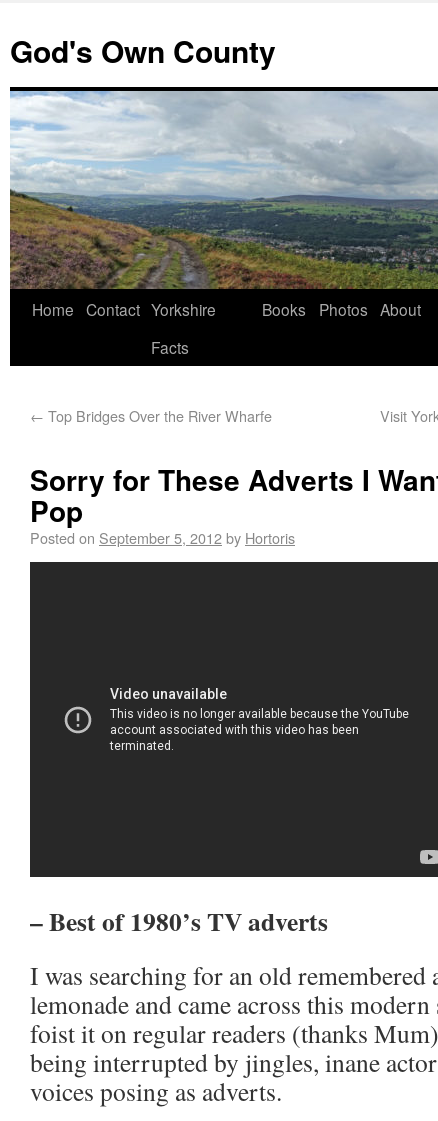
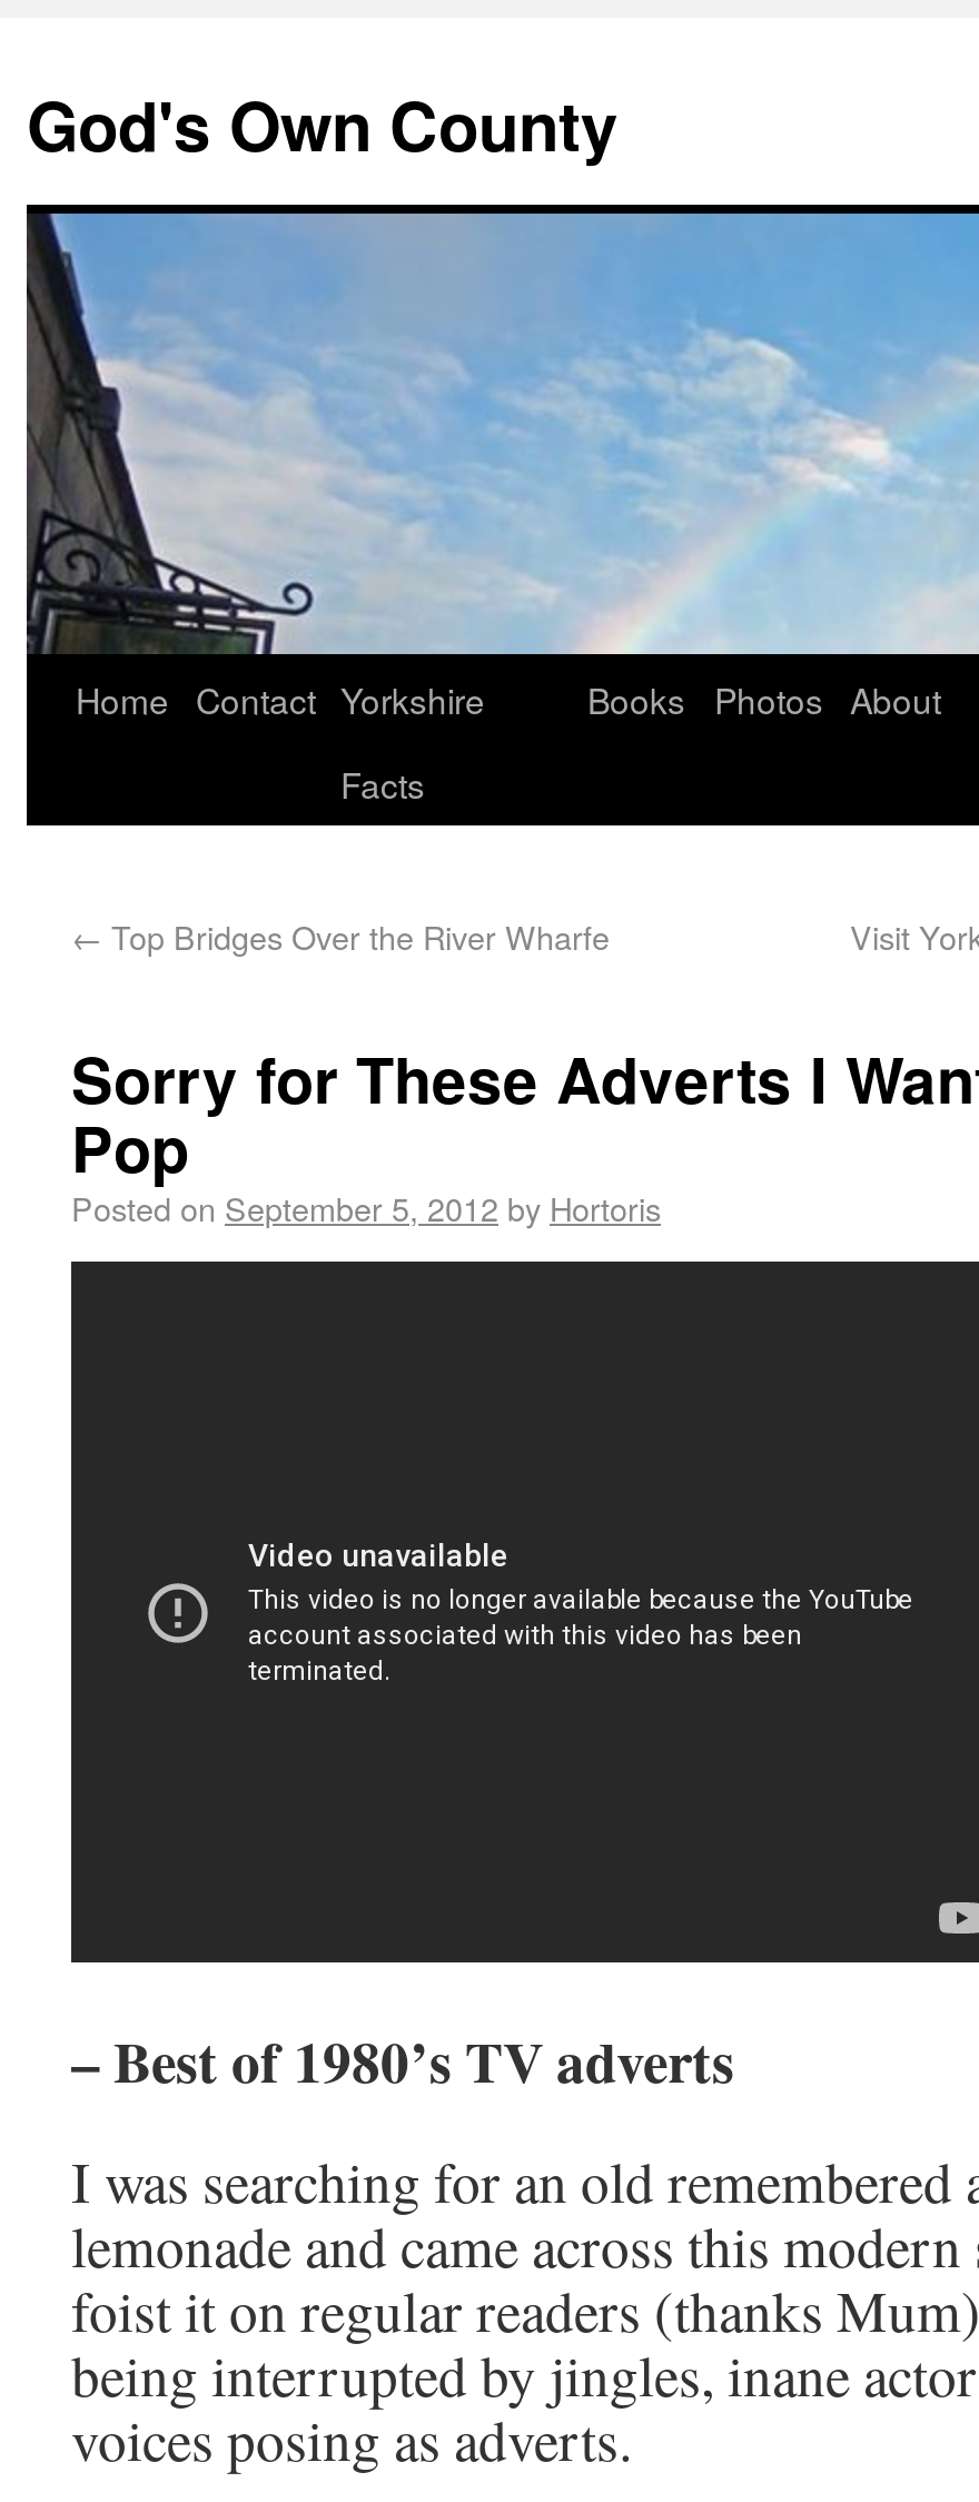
[9,90,435,289] [image] -> [24,214,972,656] [image]

